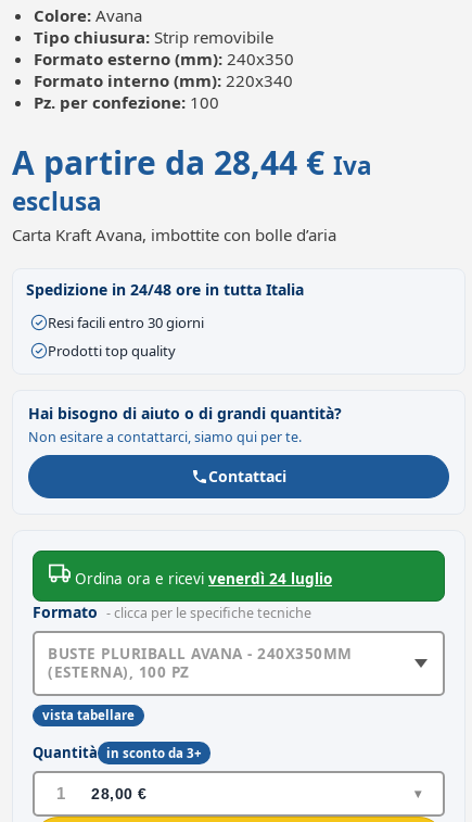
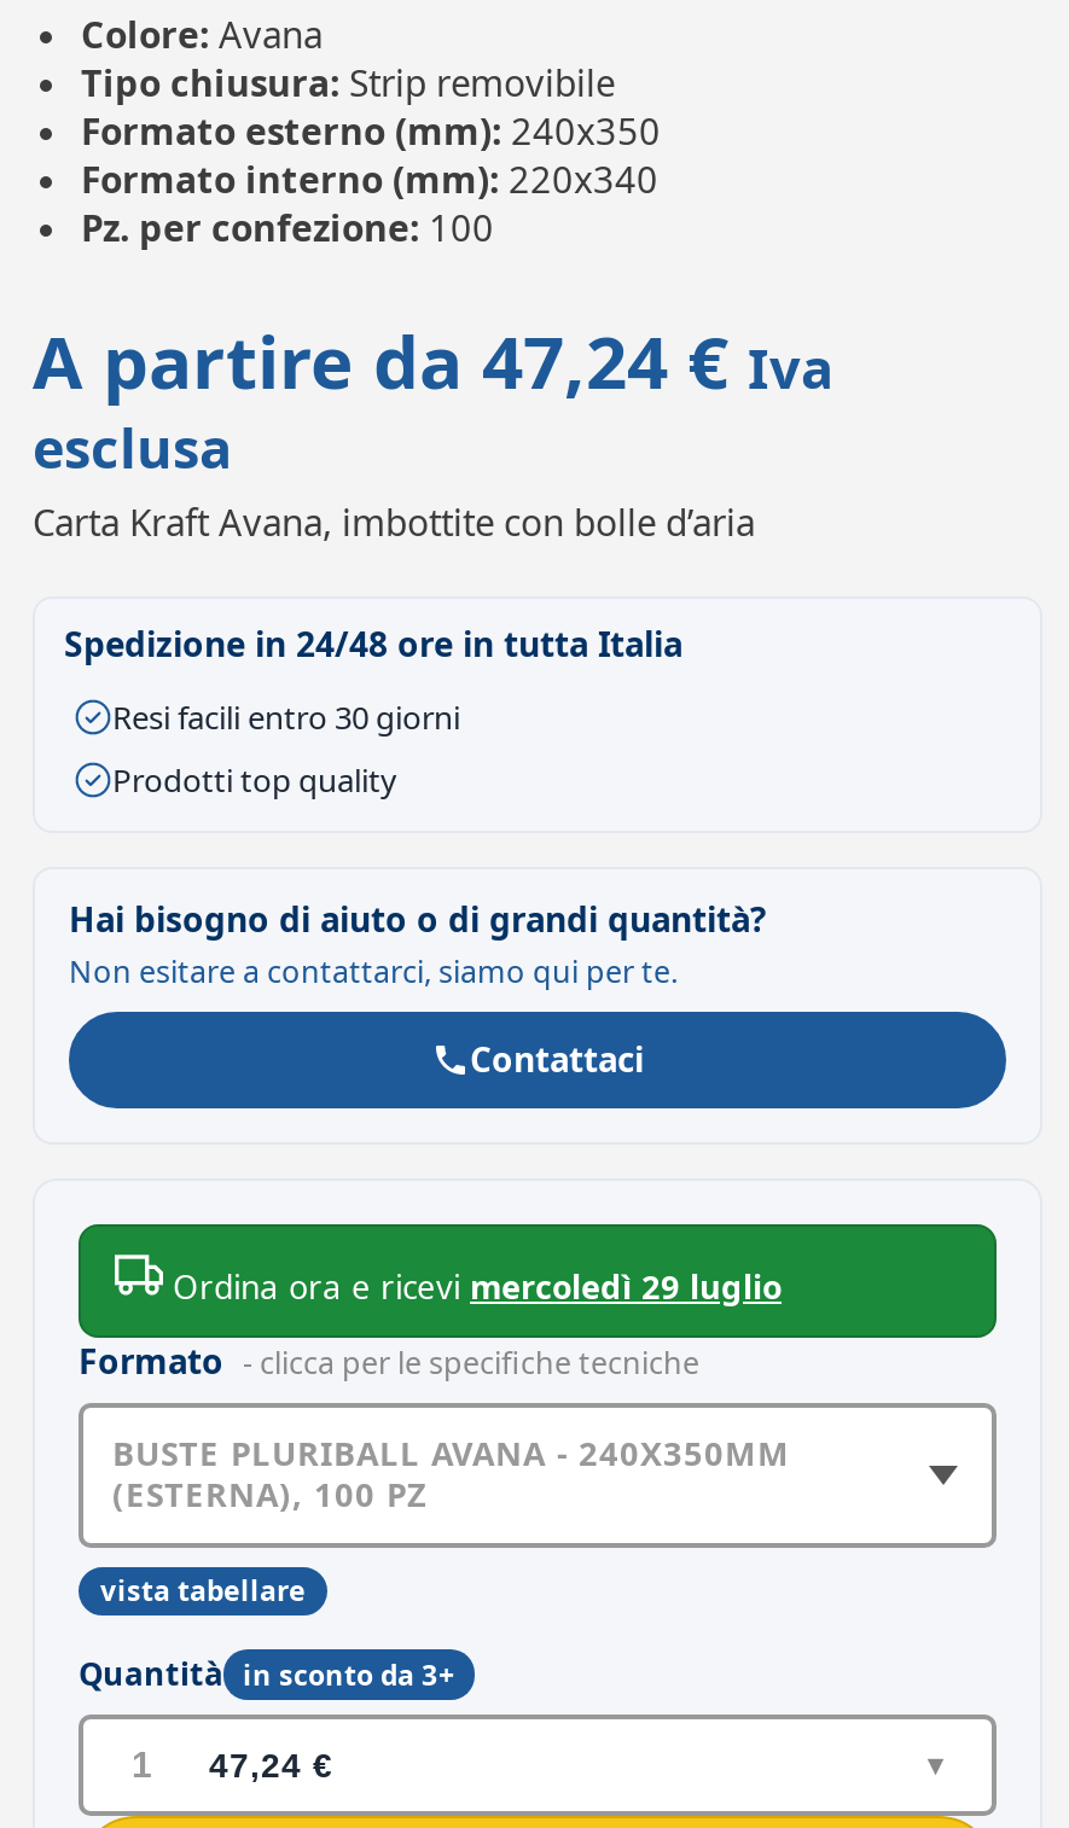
[12,140,372,184] A partire da 28,44 € Iva -> [33,311,835,410] A partire da 47,24 € Iva
[75,569,332,588] Ordina ora e ricevi venerdì 24 luglio -> [173,1265,782,1308] Ordina ora e ricevi mercoledì 29 luglio
[56,784,147,802] 1 28,00 € -> [132,1743,333,1784] 1 47,24 €

